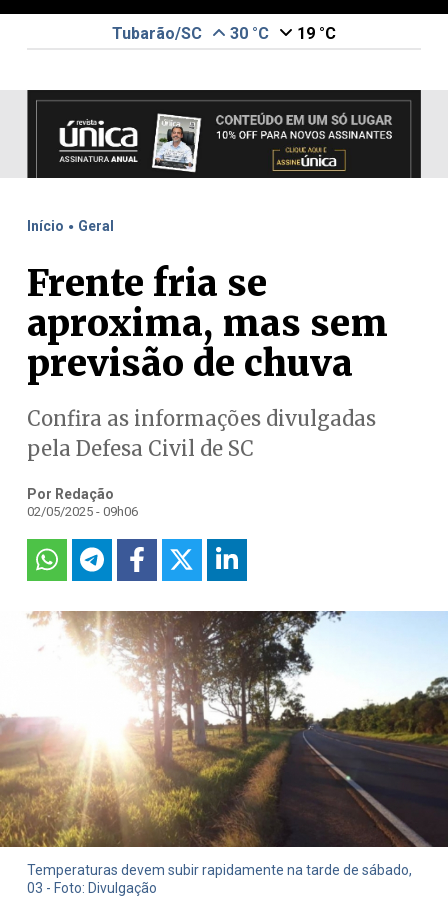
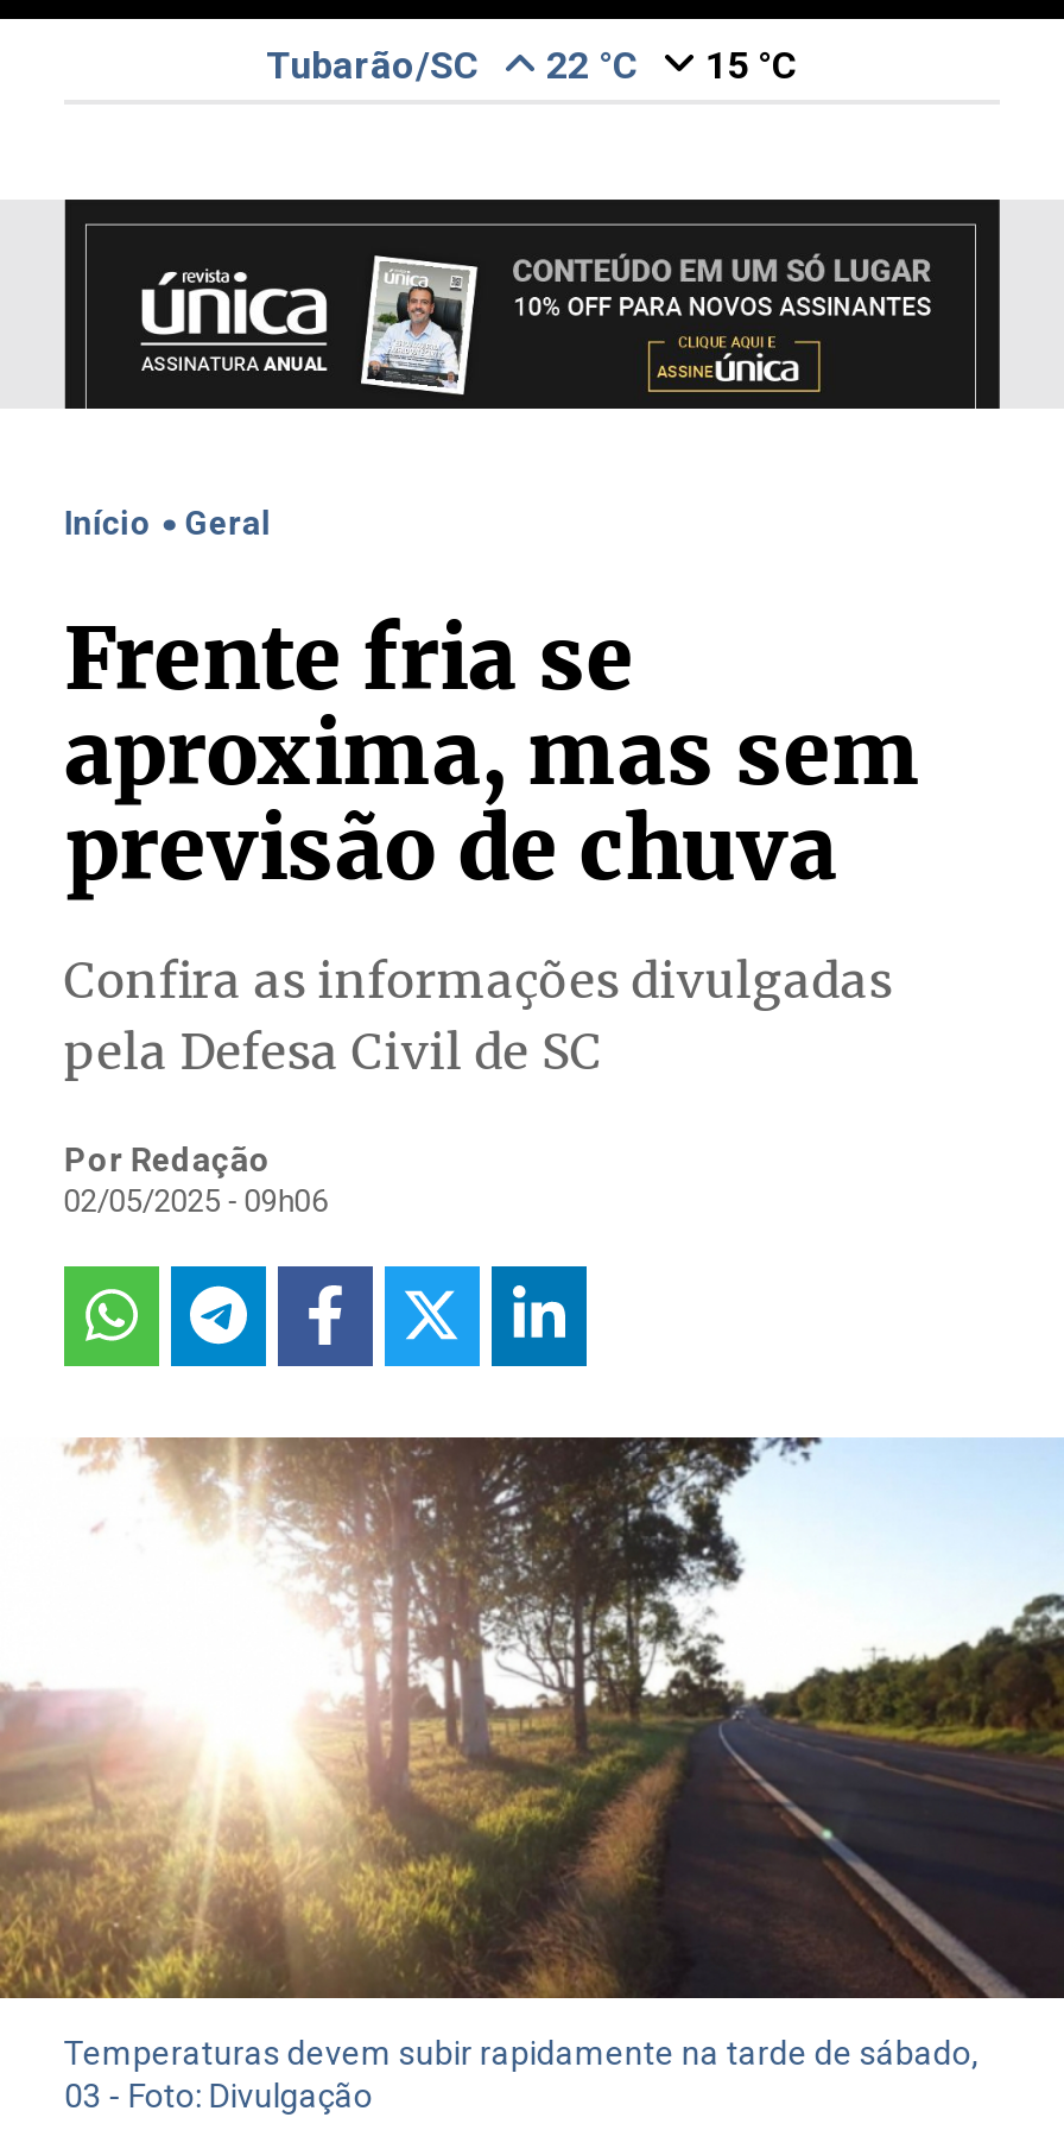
[226,24,269,43] 30 °C -> [537,43,639,88] 22 °C
[293,24,336,43] 19 °C -> [696,43,798,88] 15 °C

